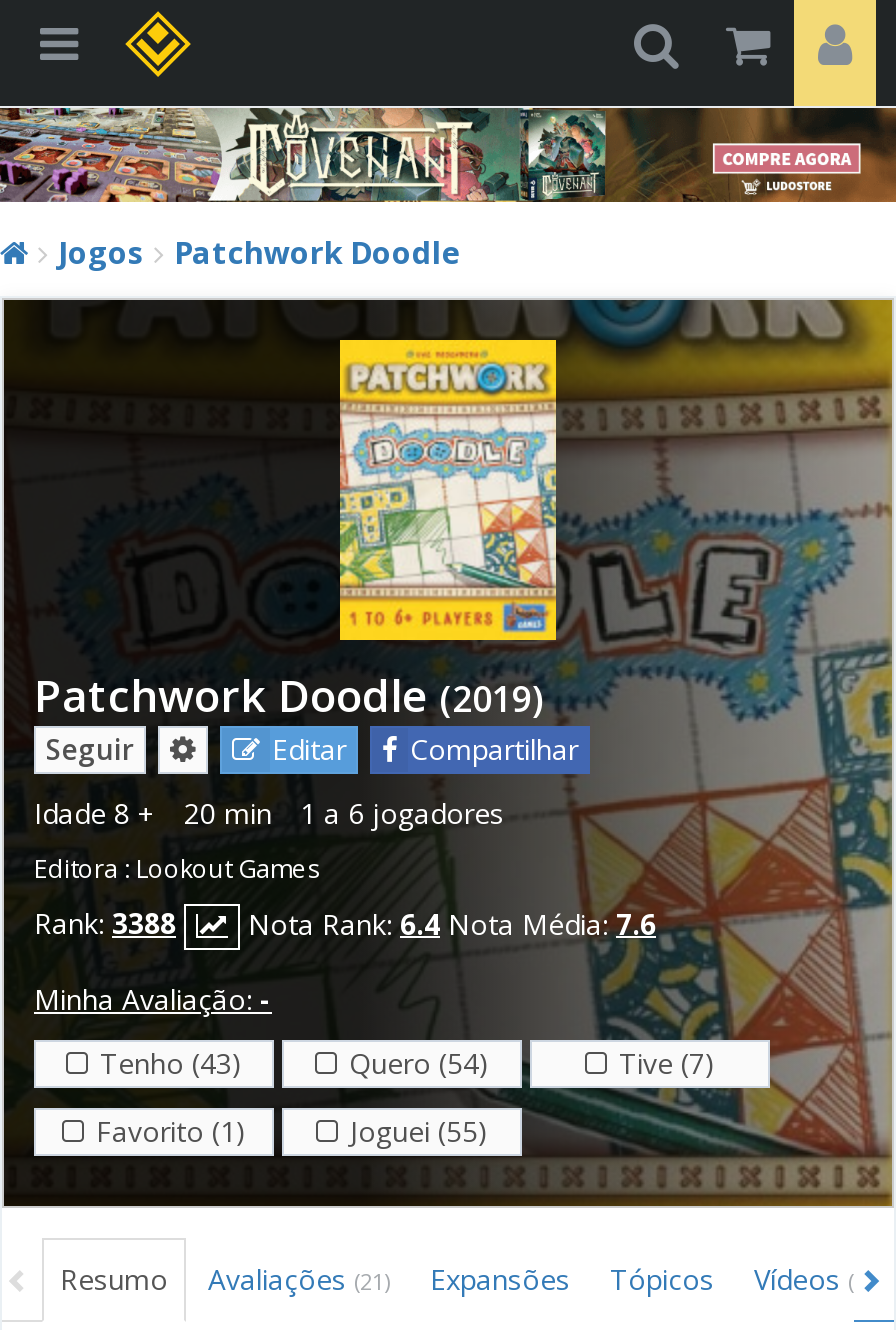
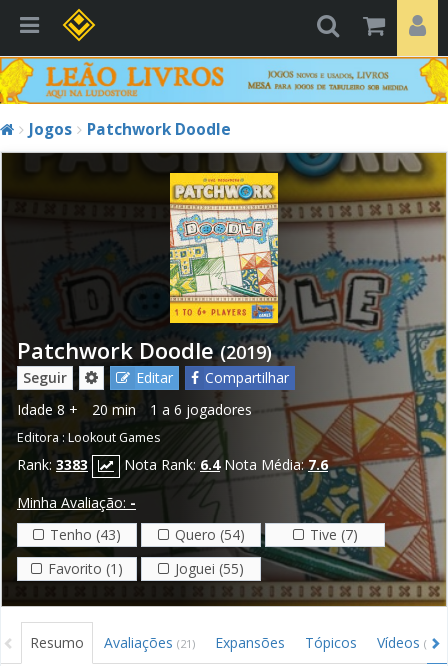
[6,106,890,204] [image] -> [3,56,445,105] [image]
[34,904,656,942] Rank: 3388 Nota Rank: 6.4 Nota Média: 7.6 -> [17,455,328,474] Rank: 3383 Nota Rank: 6.4 Nota Média: 7.6

